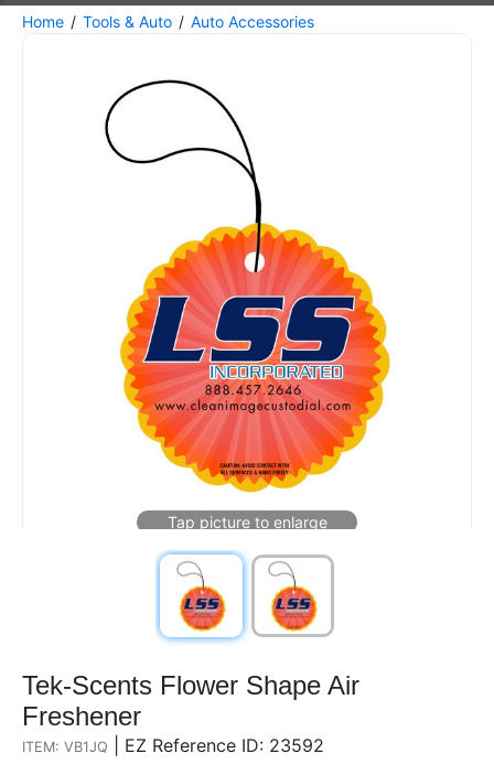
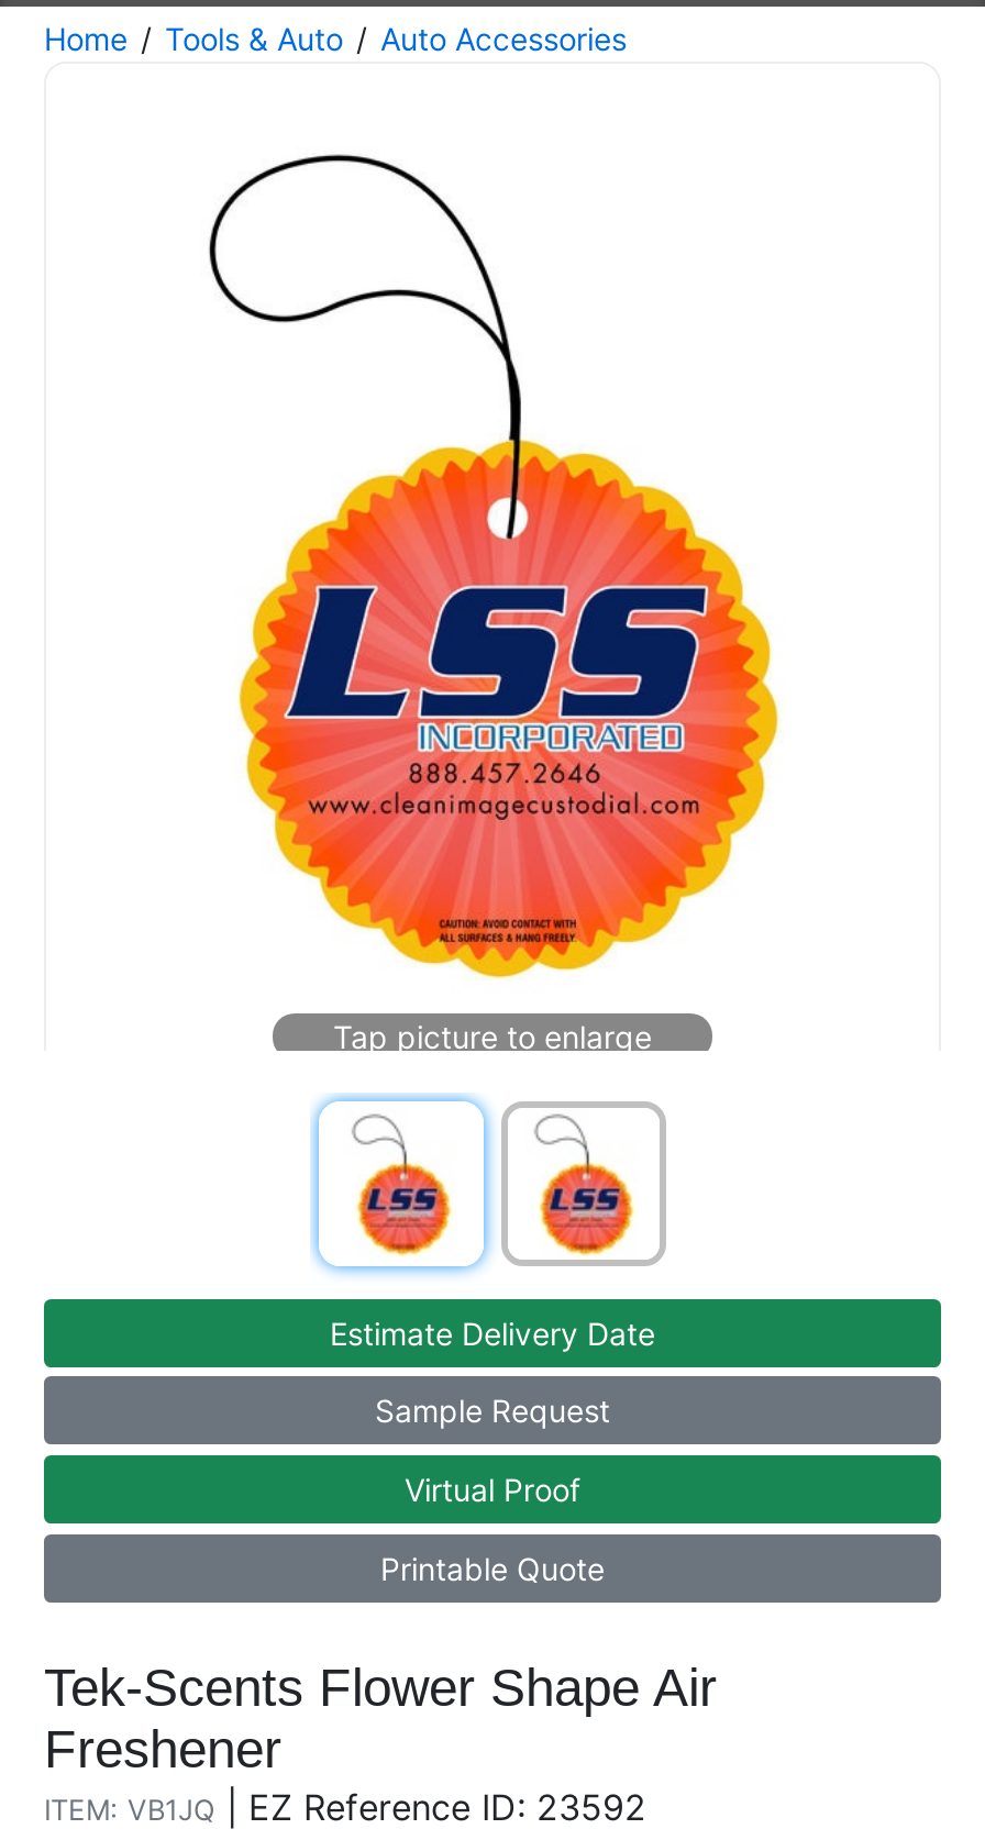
none -> [42,1297,943,1605] [image] | Estimate Delivery Date | Sample Request | Virtual Proof | Printable Quote

